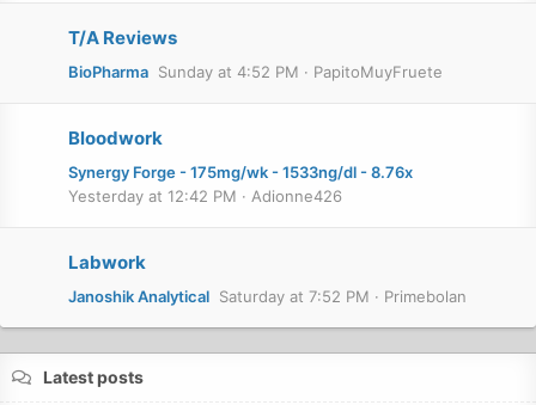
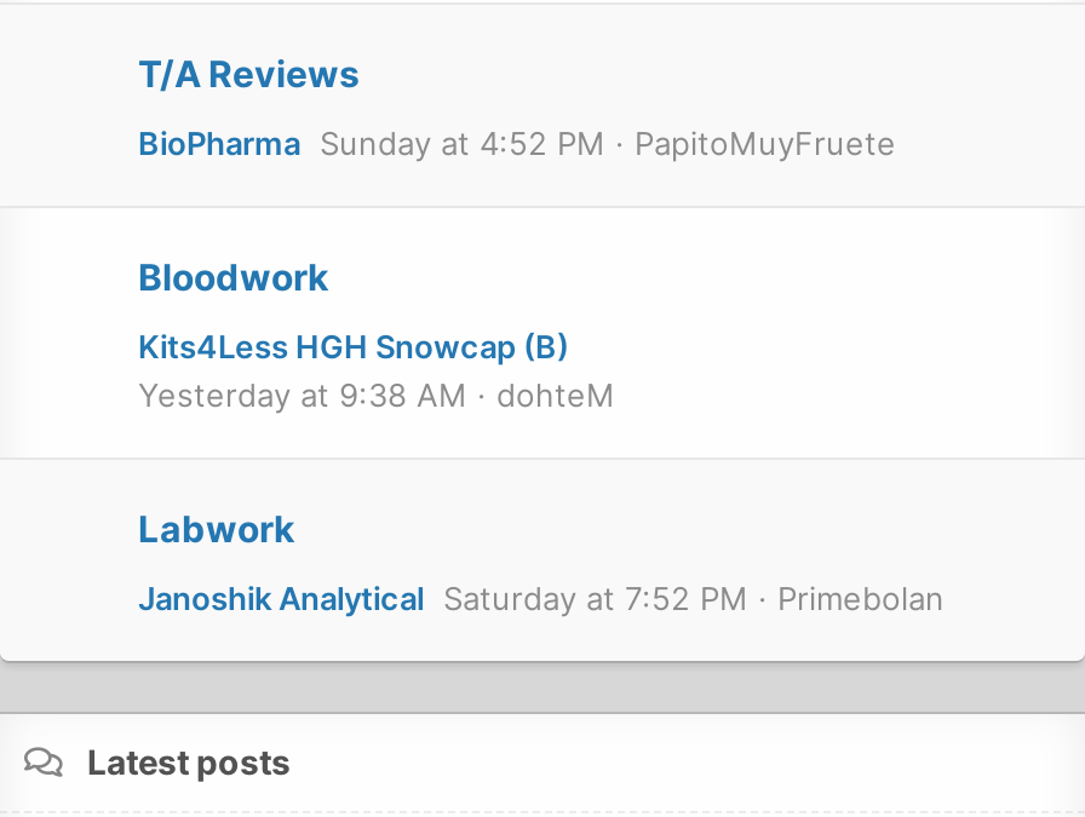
[68,162,413,205] Synergy Forge - 175mg/wk - 1533ng/dl - 8.76x | Yesterday at 12:42 PM | Adionne426 -> [138,327,615,414] Kits4Less HGH Snowcap (B) | Yesterday at 9:38 AM | dohteM

